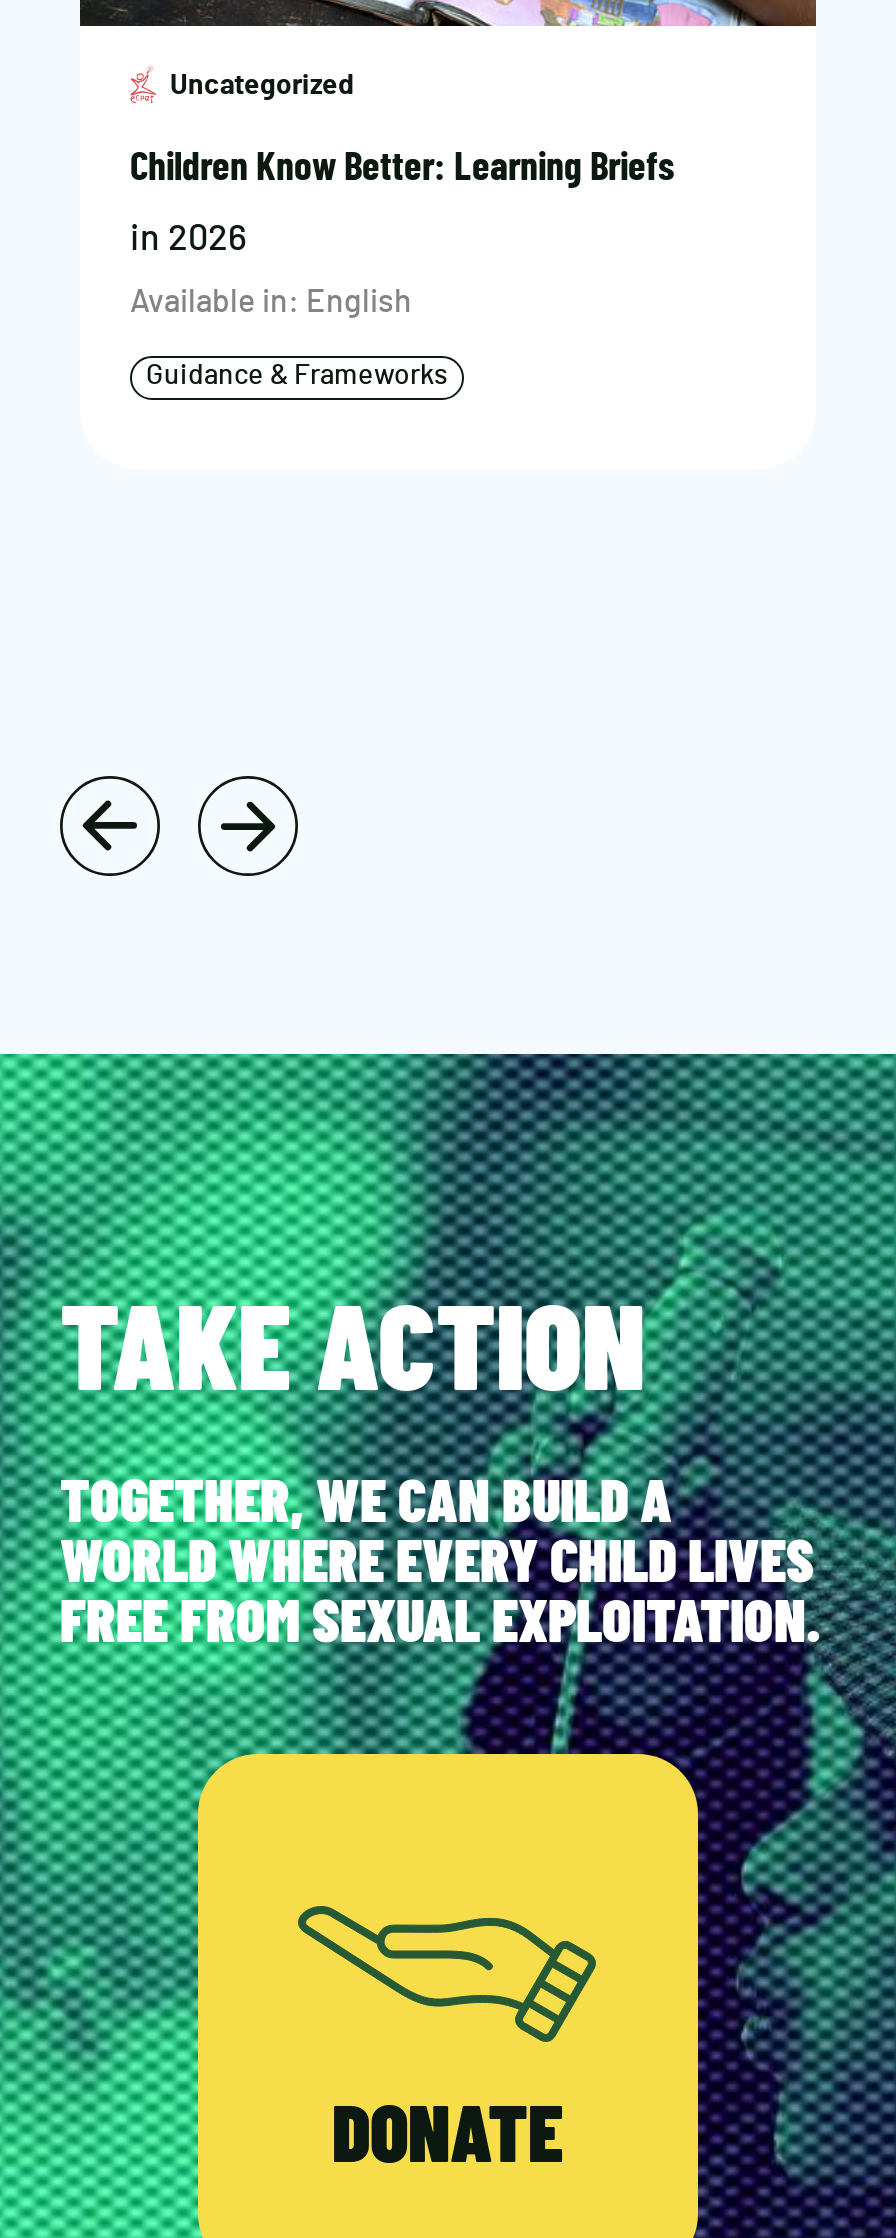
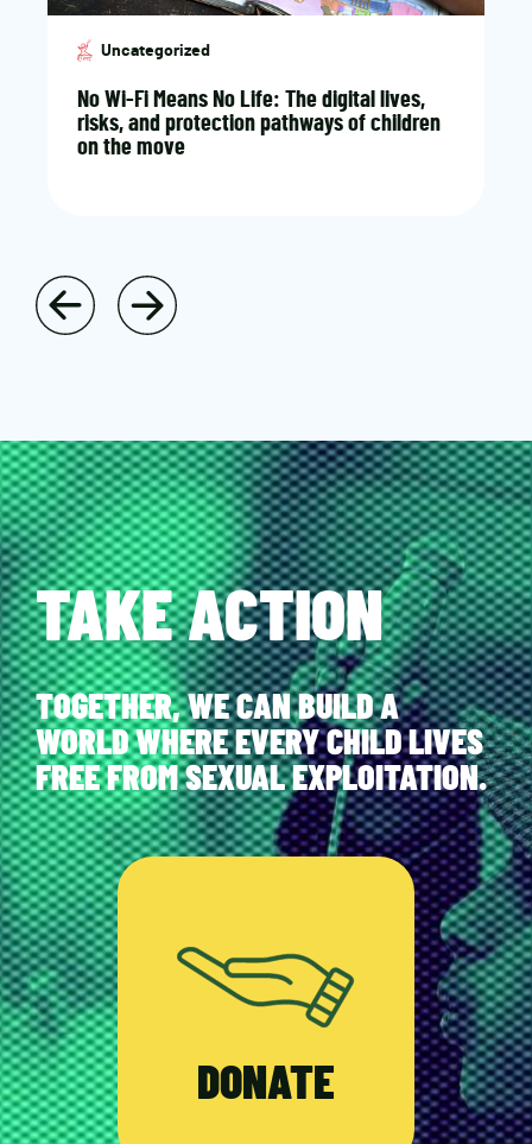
[130,148,674,390] Children Know Better: Learning Briefs | in 2026 | Available in: English | Guidance & Frameworks -> [77,88,441,159] No Wi-Fi Means No Life: The digital lives, | risks, and protection pathways of children | on the move

